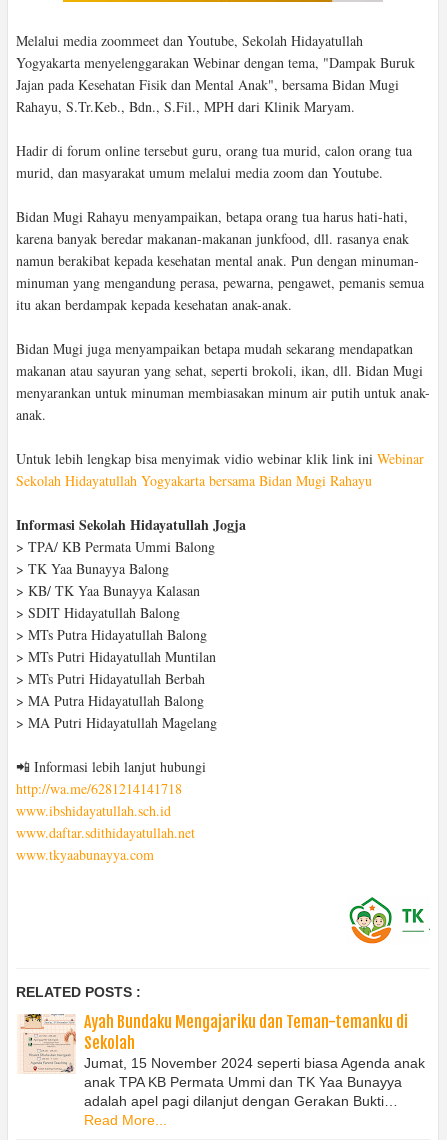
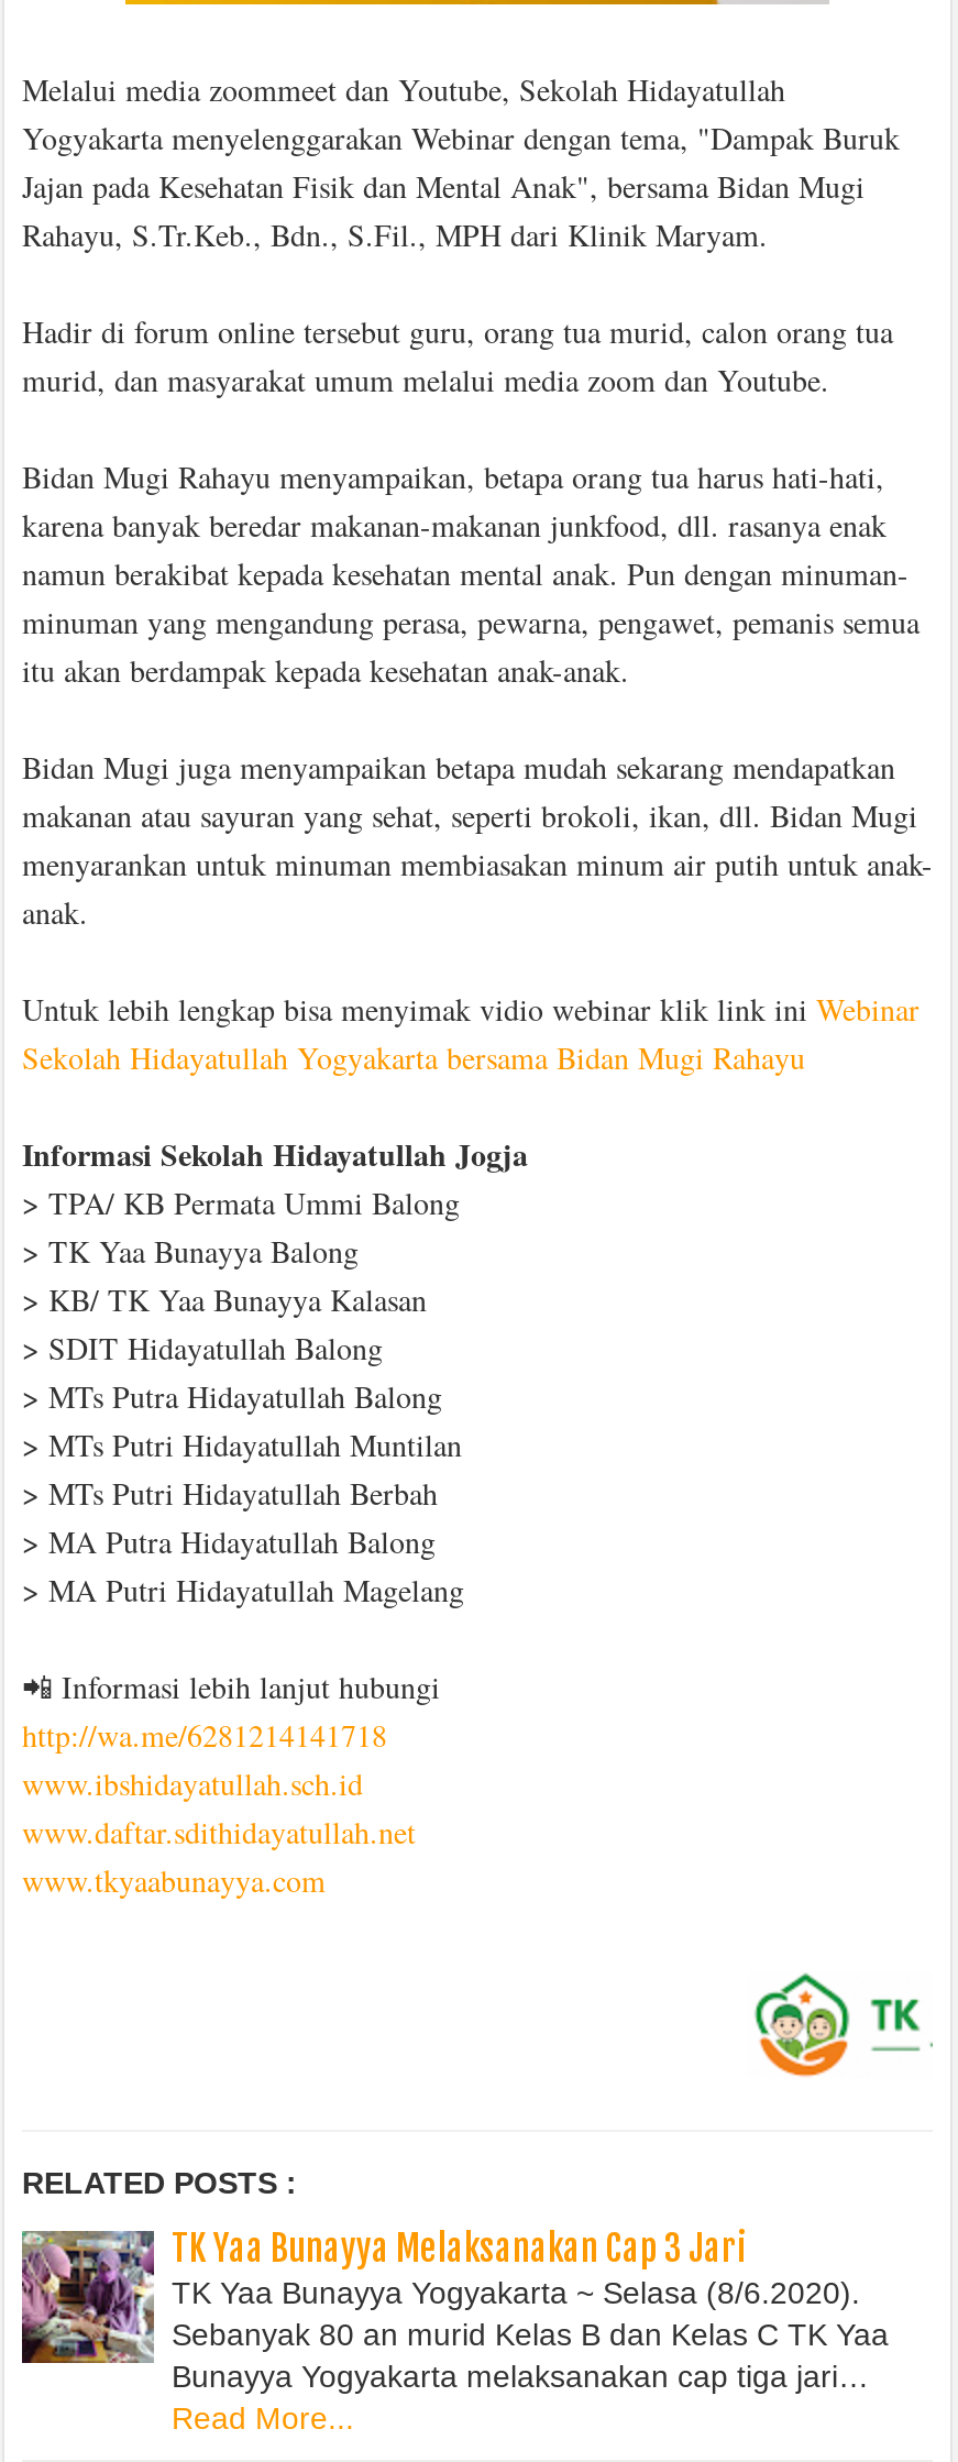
[16,1012,425,1109] [image] | Ayah Bundaku Mengajariku dan Teman-temanku di | Sekolah | Jumat, 15 November 2024 seperti biasa Agenda anak | anak TPA KB Permata Ummi dan TK Yaa Bunayya | adalah apel pagi dilanjut dengan Gerakan Bukti… -> [20,2227,889,2394] [image] | TK Yaa Bunayya Melaksanakan Cap 3 Jari | TK Yaa Bunayya Yogyakarta ~ Selasa (8/6.2020). | Sebanyak 80 an murid Kelas B dan Kelas C TK Yaa | Bunayya Yogyakarta melaksanakan cap tiga jari…

